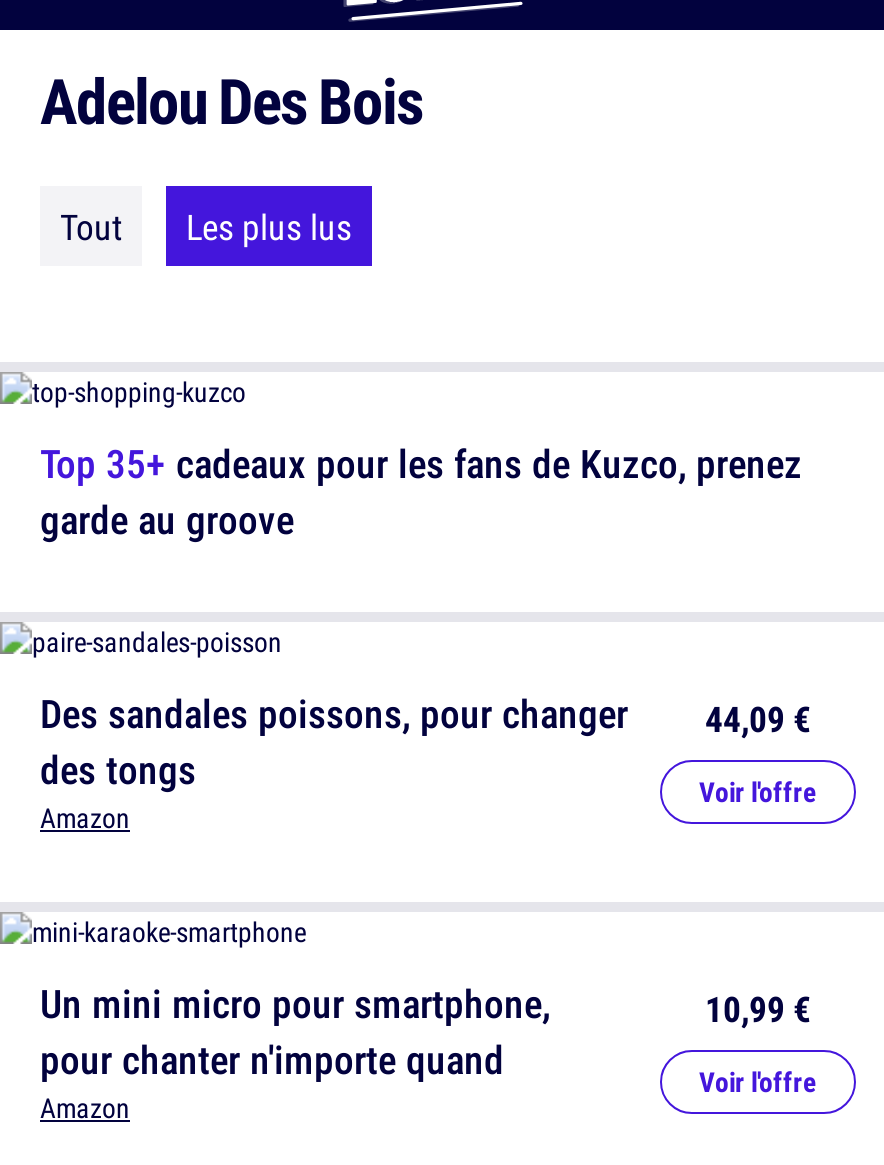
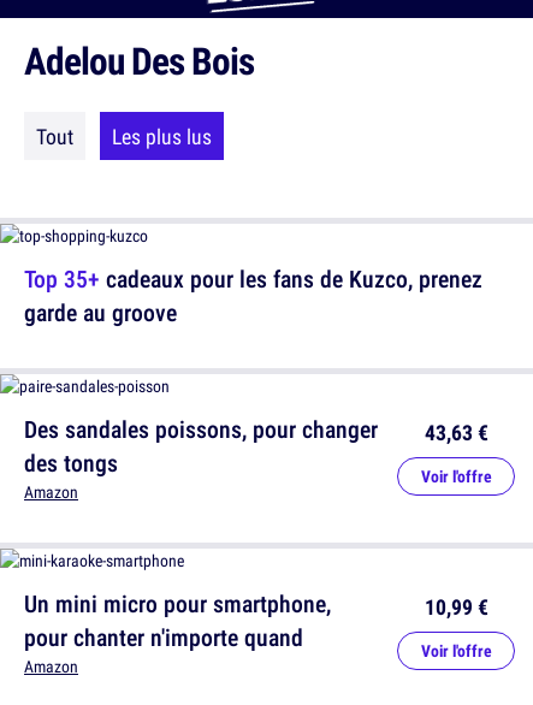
[40,686,811,742] Des sandales poissons, pour changer 44,09 € -> [24,413,488,446] Des sandales poissons, pour changer 43,63 €

